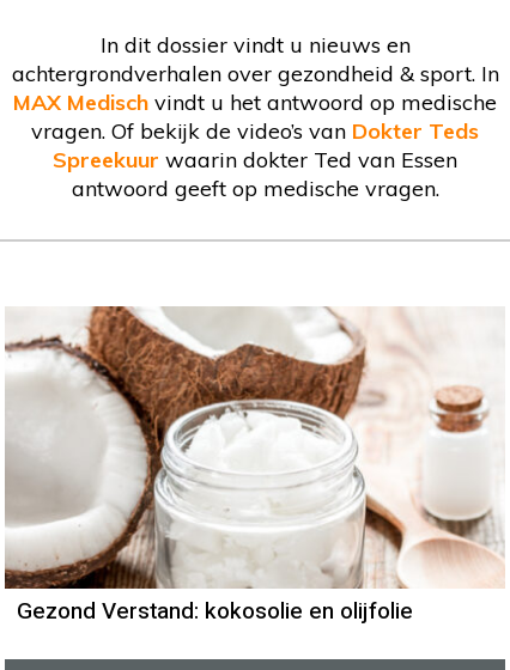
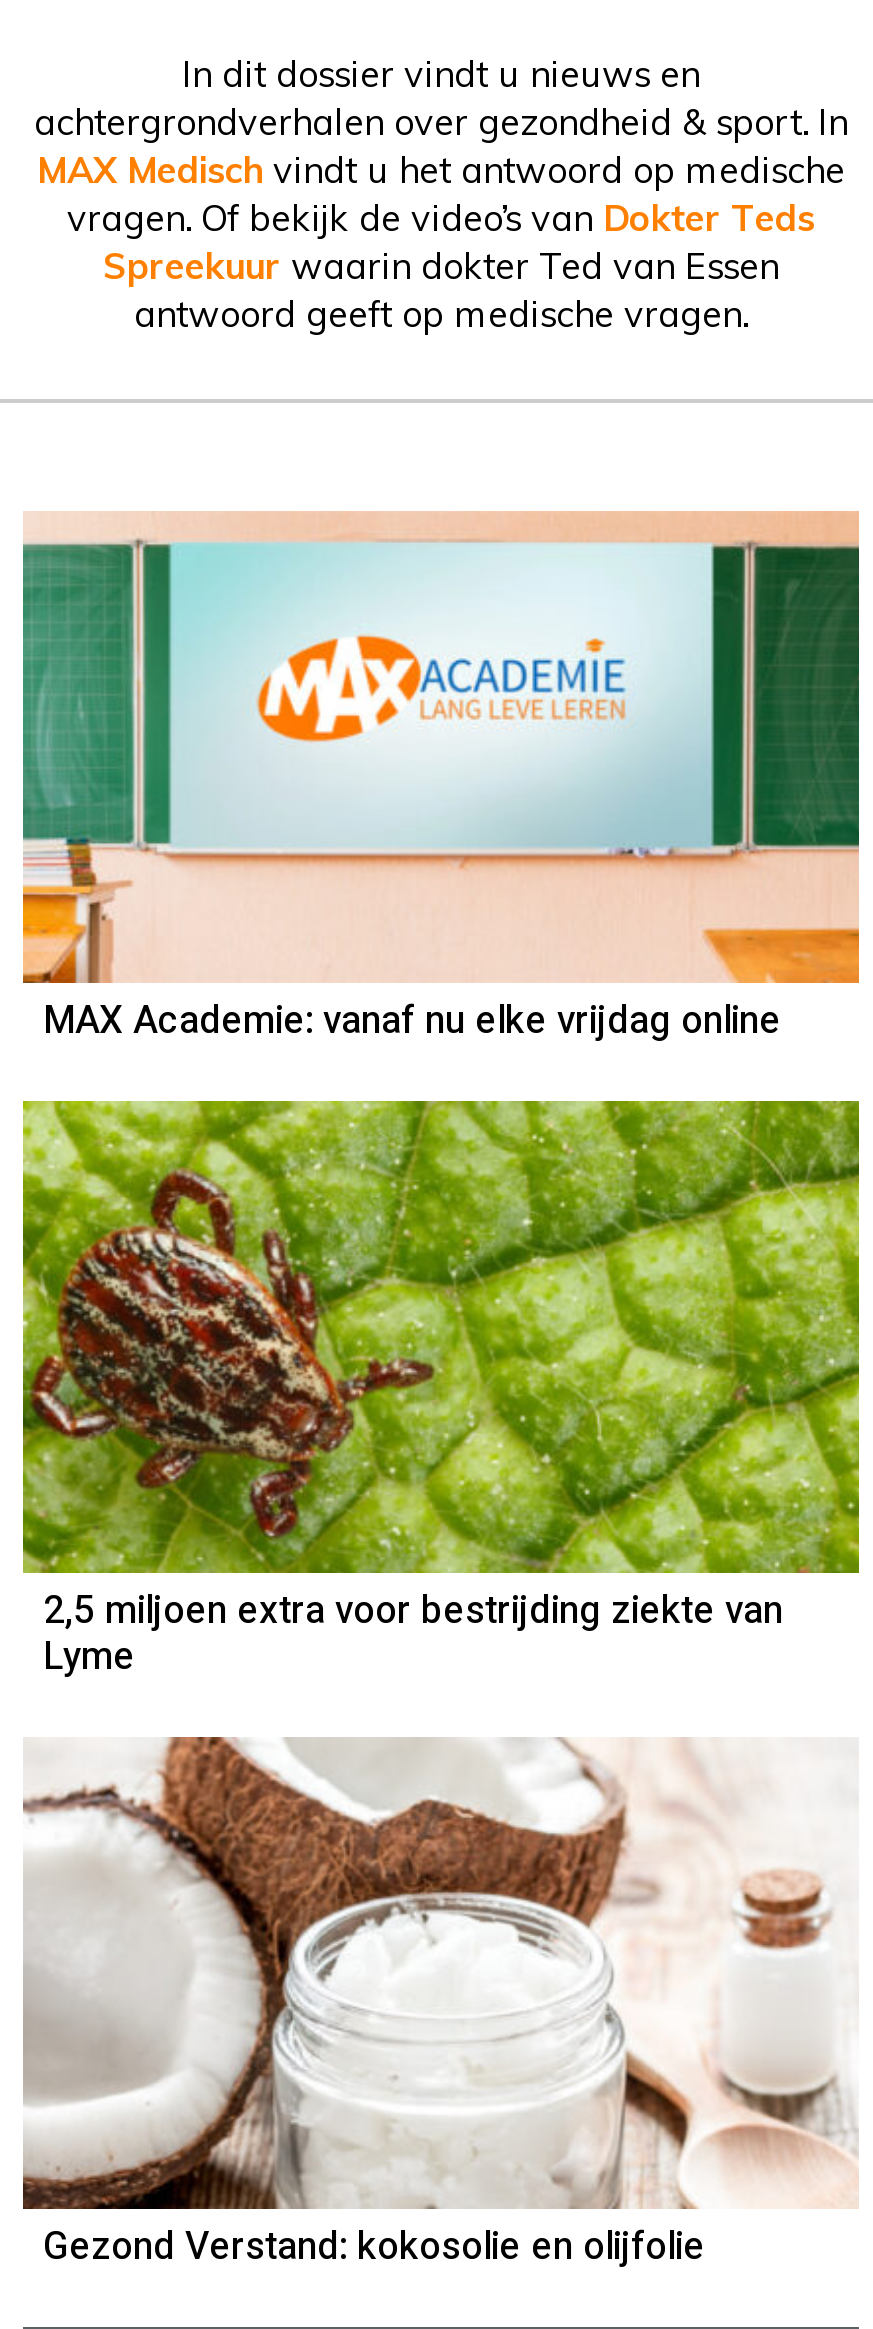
none -> [21,511,861,1049] [image] | MAX Academie: vanaf nu elke vrijdag online
none -> [21,1099,861,1685] [image] | 2,5 miljoen extra voor bestrijding ziekte van | Lyme

